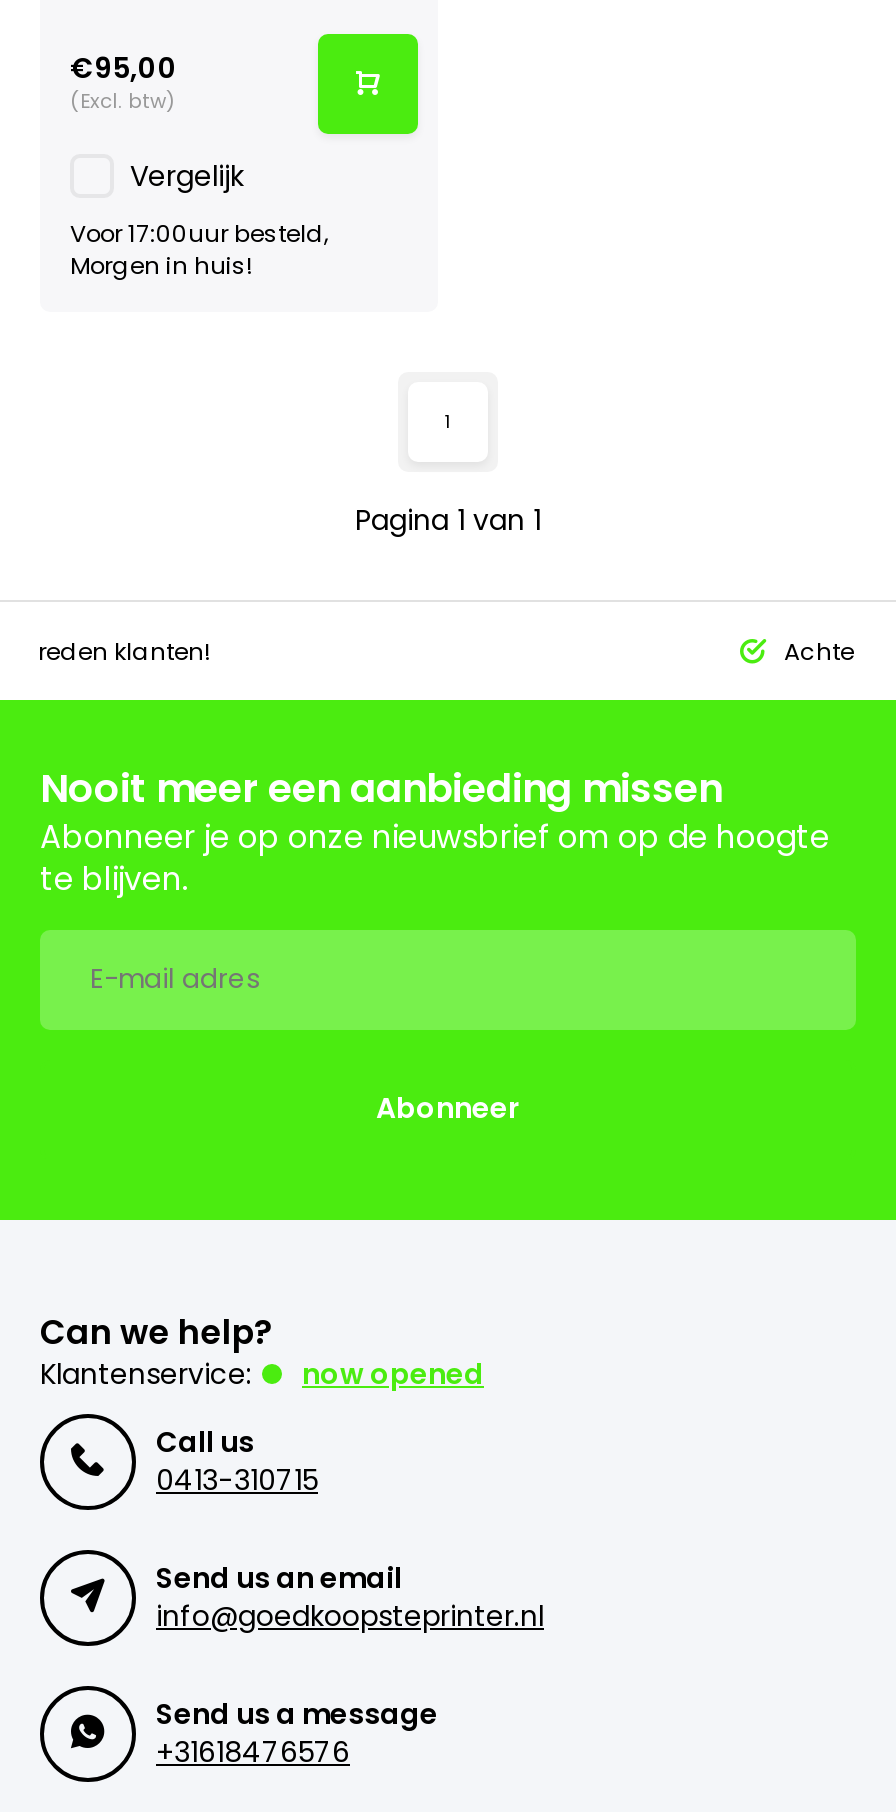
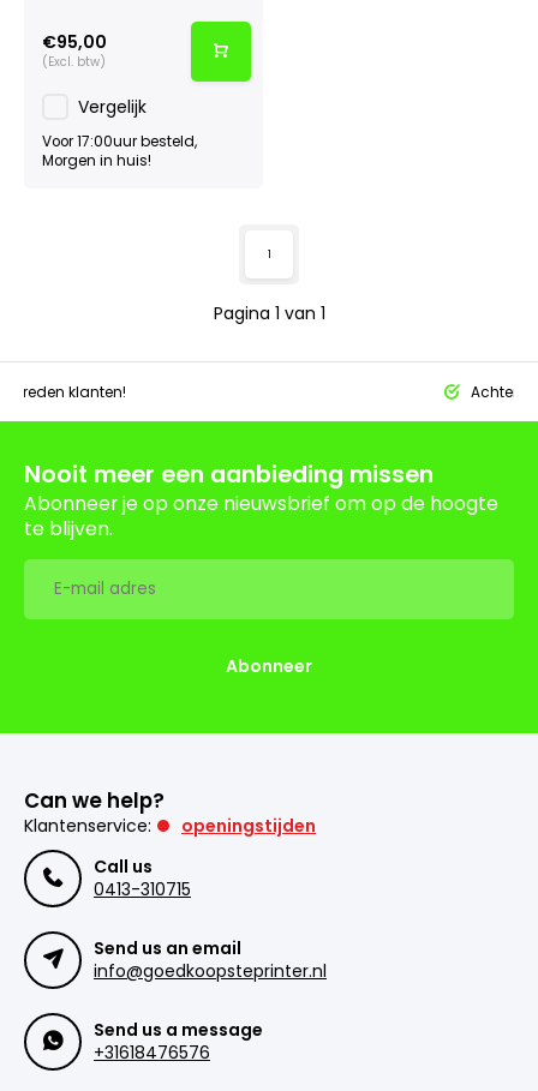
[302,1354,484,1394] now opened -> [181,814,316,838] openingstijden

